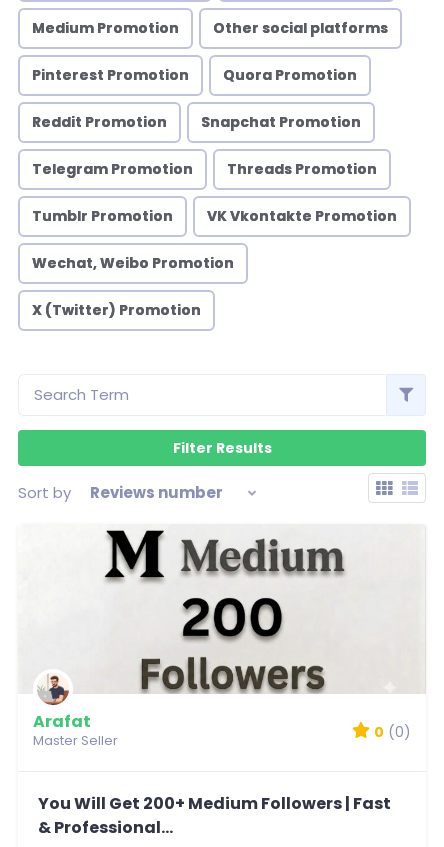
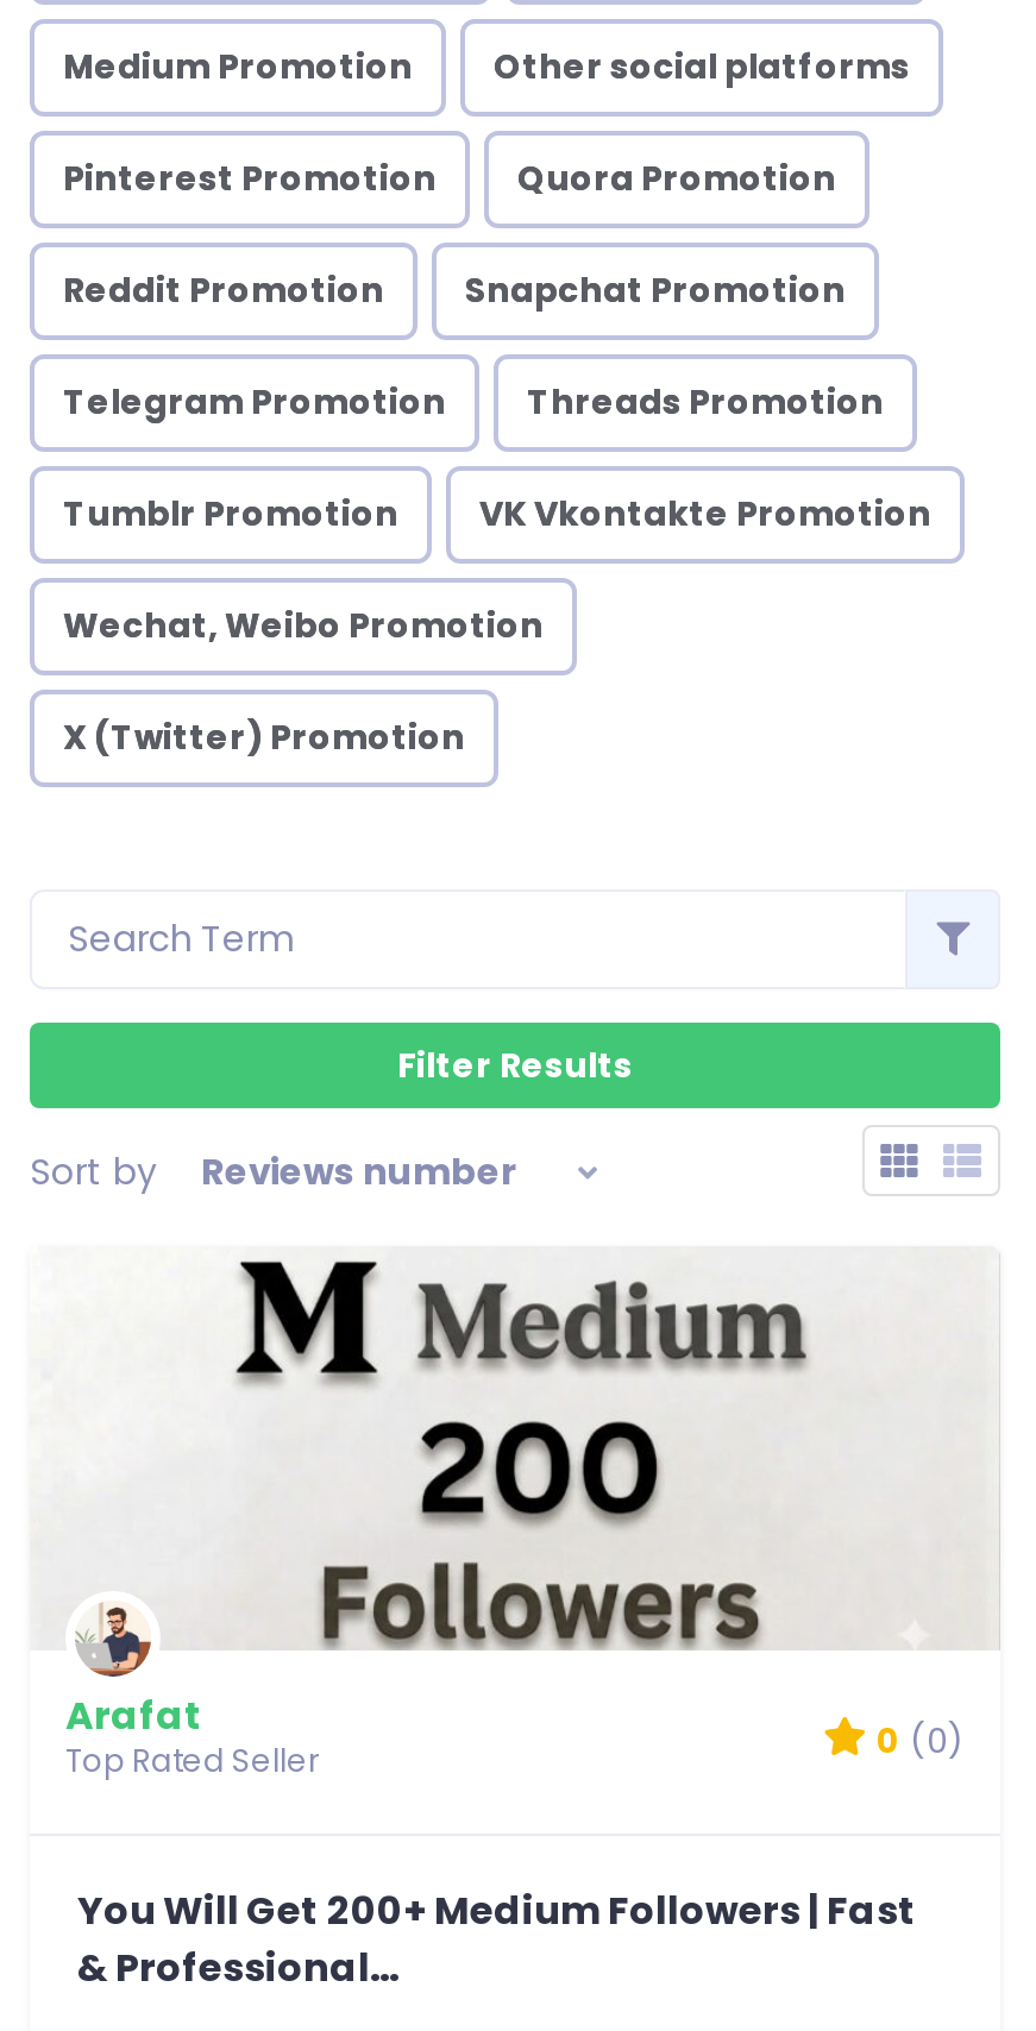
[33,731,118,750] Master Seller -> [65,1738,320,1783] Top Rated Seller

